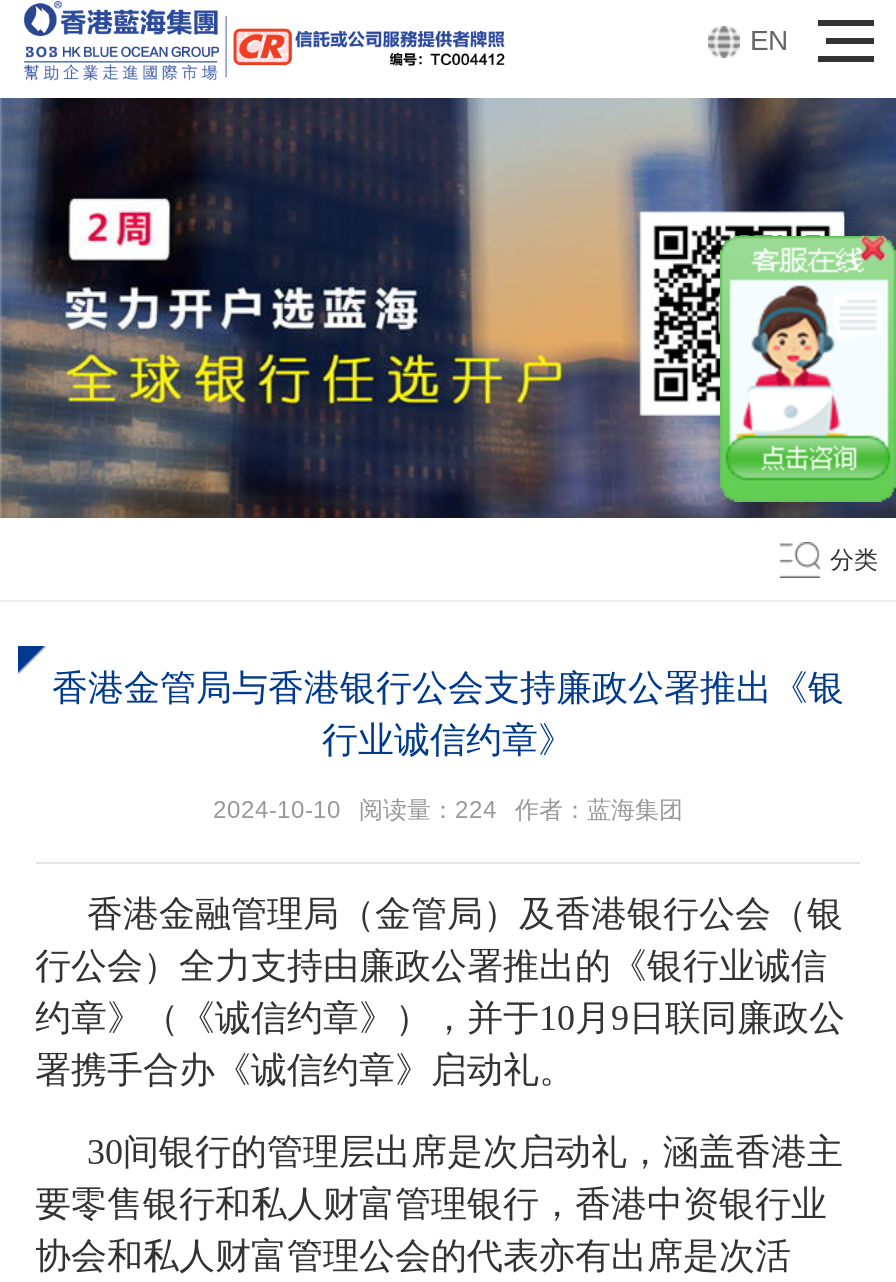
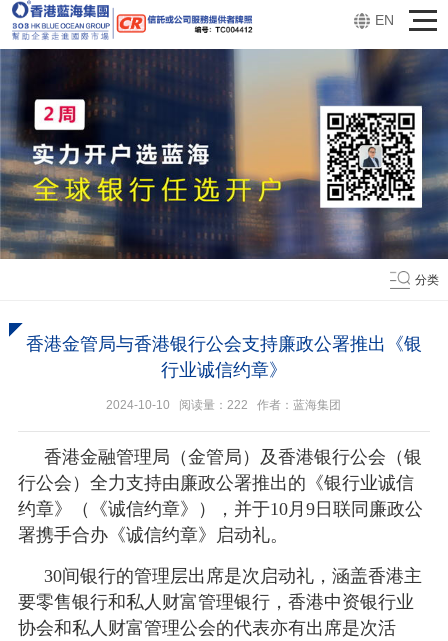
[718,234,890,504] [image] -> [359,117,445,251] [image]
[213,796,683,824] 2024-10-10 阅读量：224作者：蓝海集团 -> [106,398,341,412] 2024-10-10 阅读量：222作者：蓝海集团

